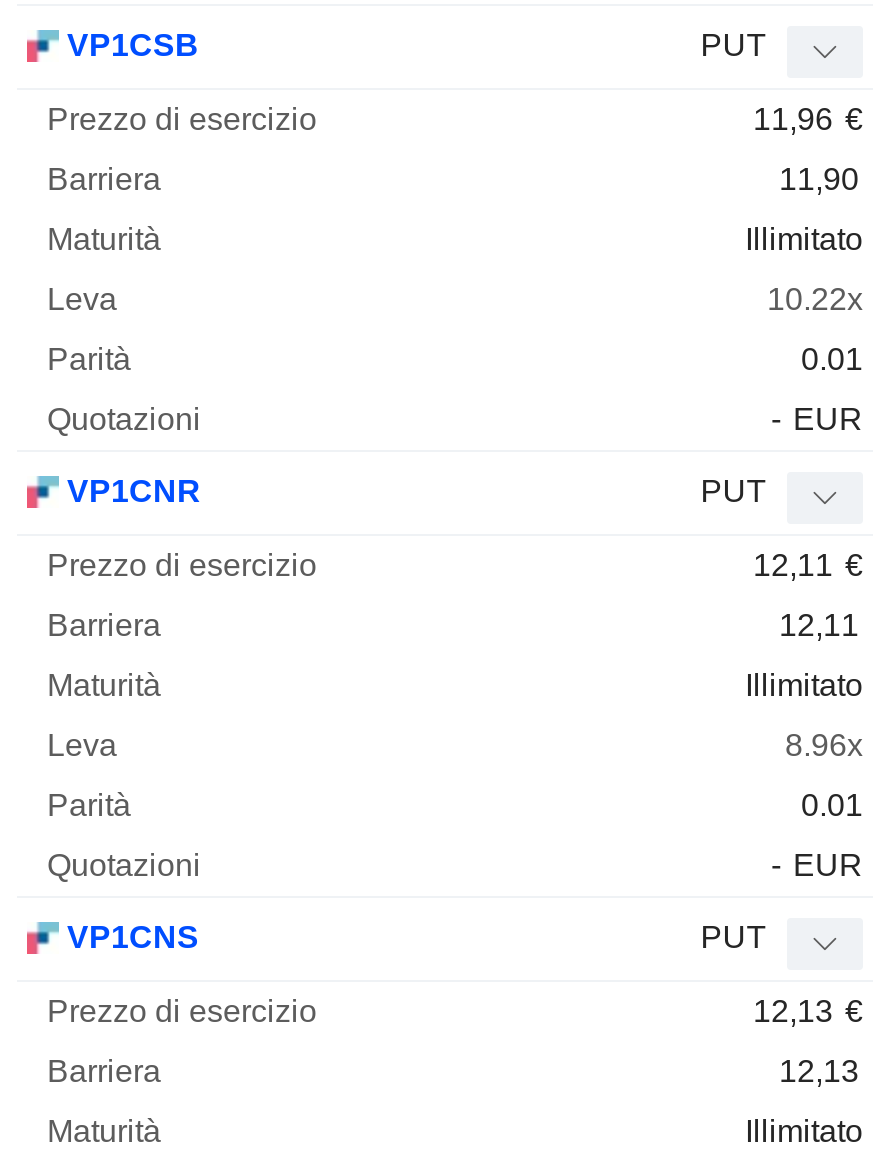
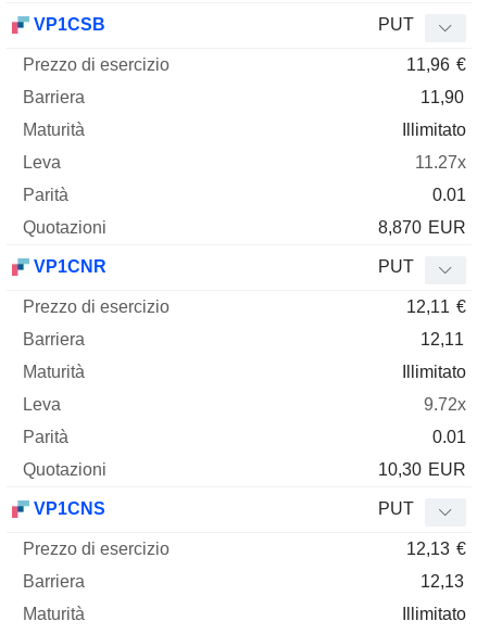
[767,282,863,316] 10.22x -> [415,153,466,172] 11.27x
[771,402,863,436] - EUR -> [378,218,466,237] 8,870 EUR
[785,728,863,762] 8.96x -> [424,395,466,414] 9.72x
[771,848,863,882] - EUR -> [378,461,466,479] 10,30 EUR

